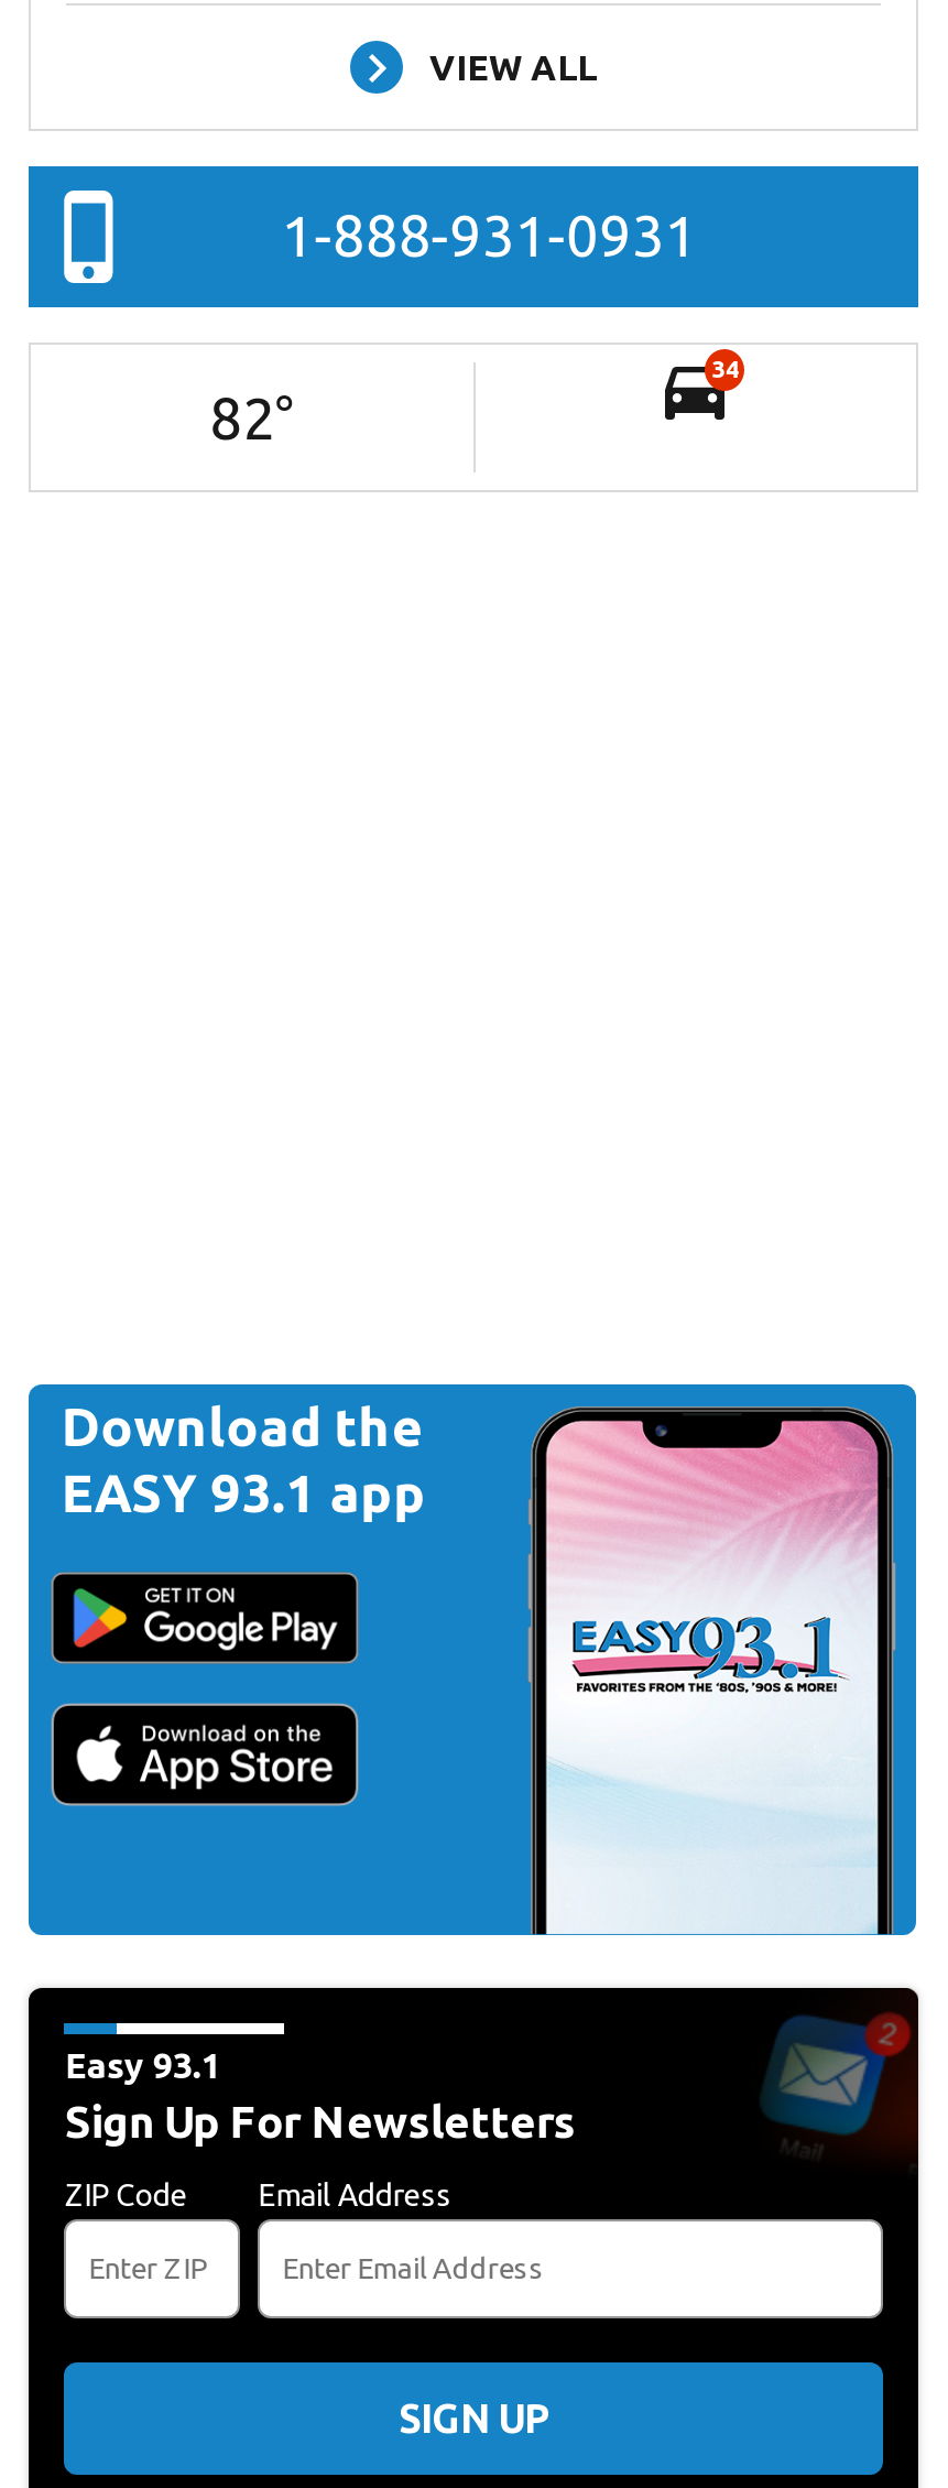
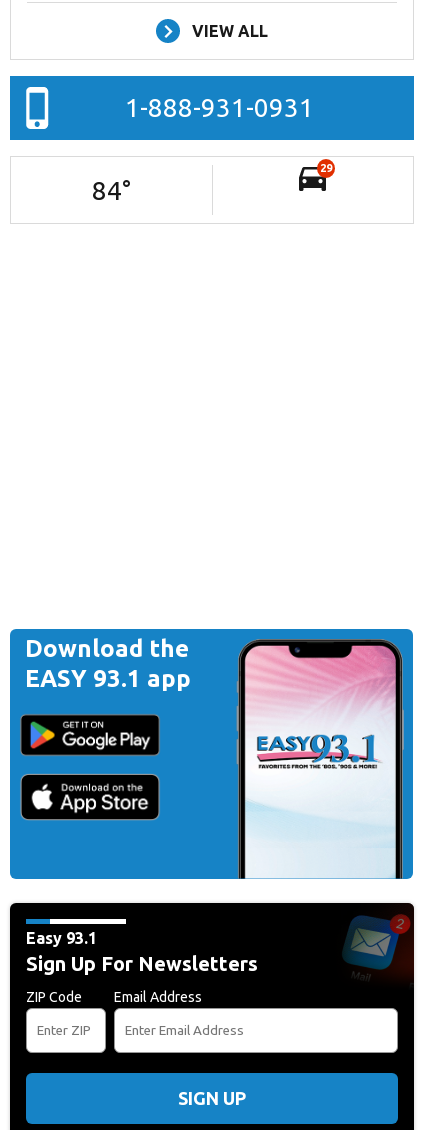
[712,356,739,382] 34 -> [320,162,332,174] 29
[209,385,295,449] 82° -> [92,175,131,204] 84°

